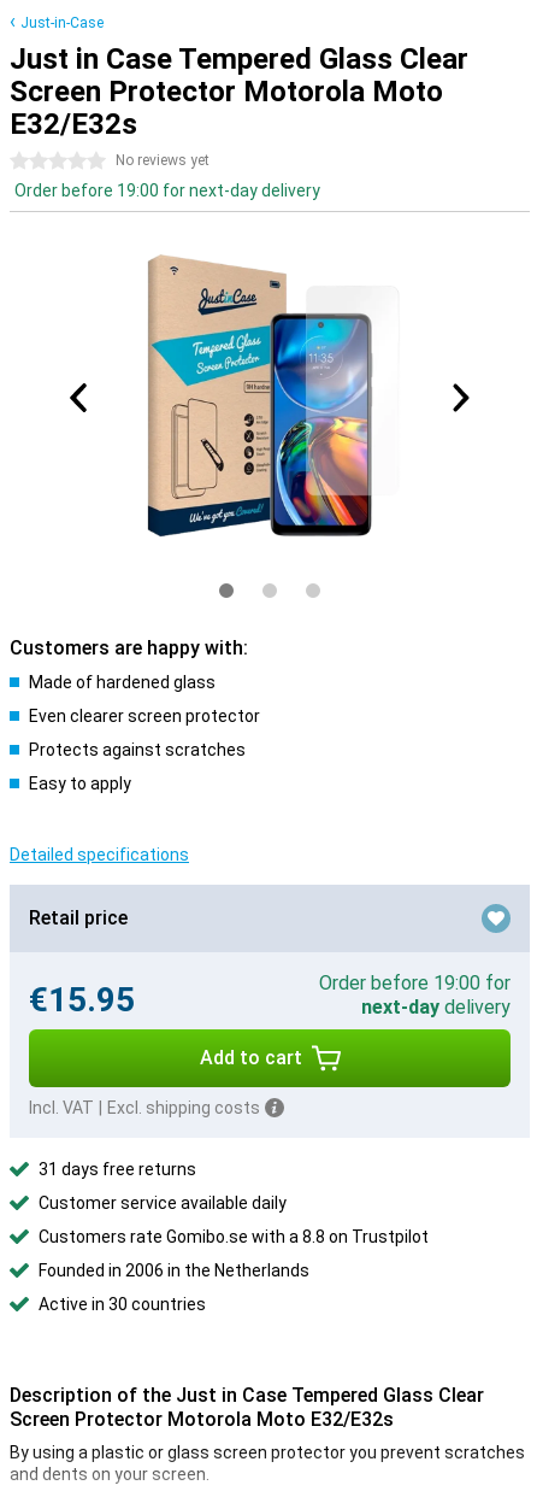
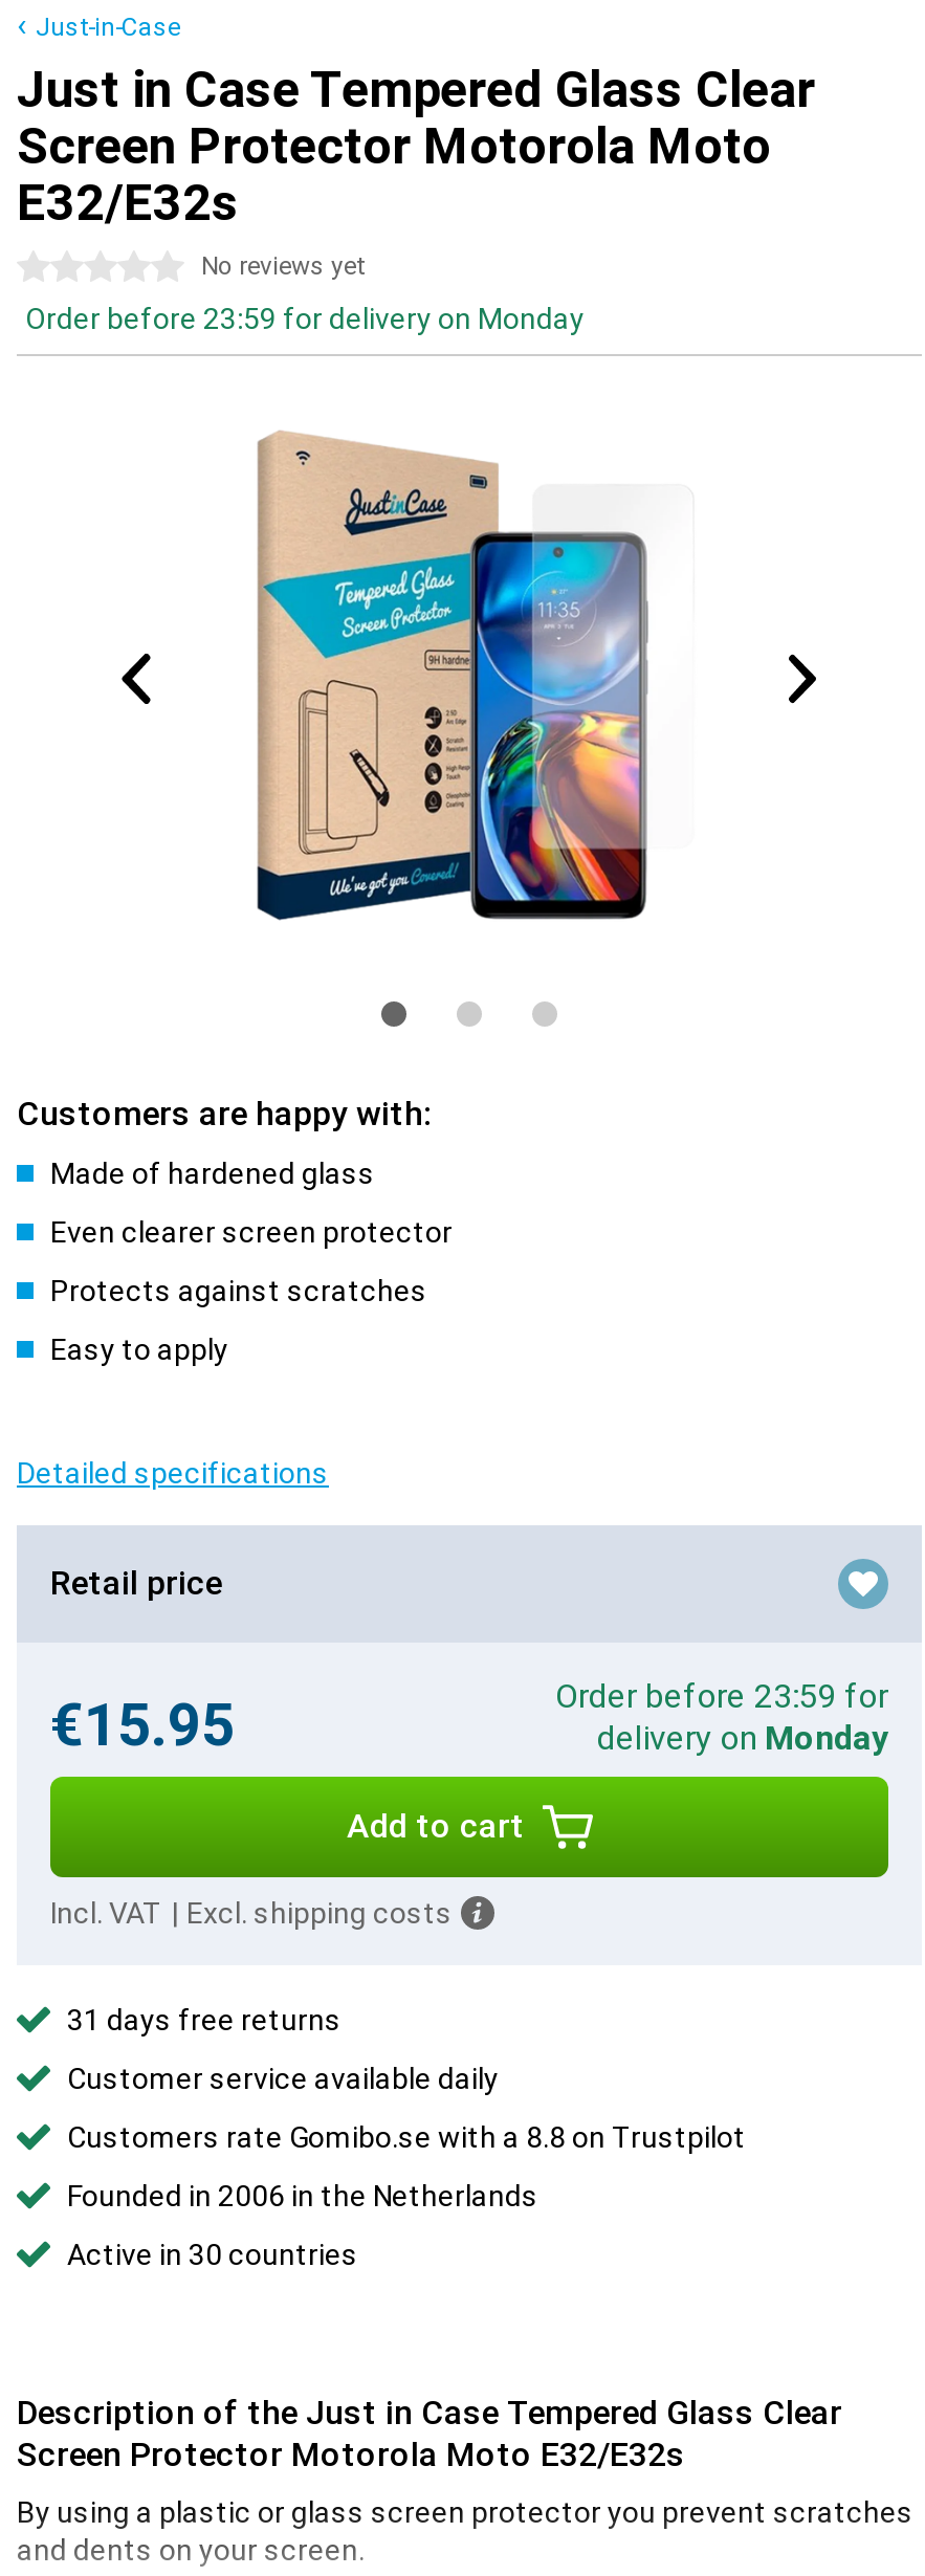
[14,181,320,200] Order before 19:00 for next-day delivery -> [25,302,585,335] Order before 23:59 for delivery on Monday
[319,972,511,1019] Order before 19:00 for | next-day delivery -> [555,1676,888,1758] Order before 23:59 for | delivery on Monday

